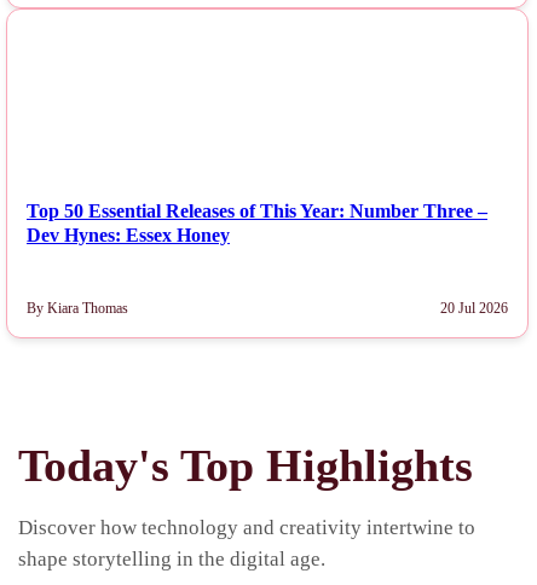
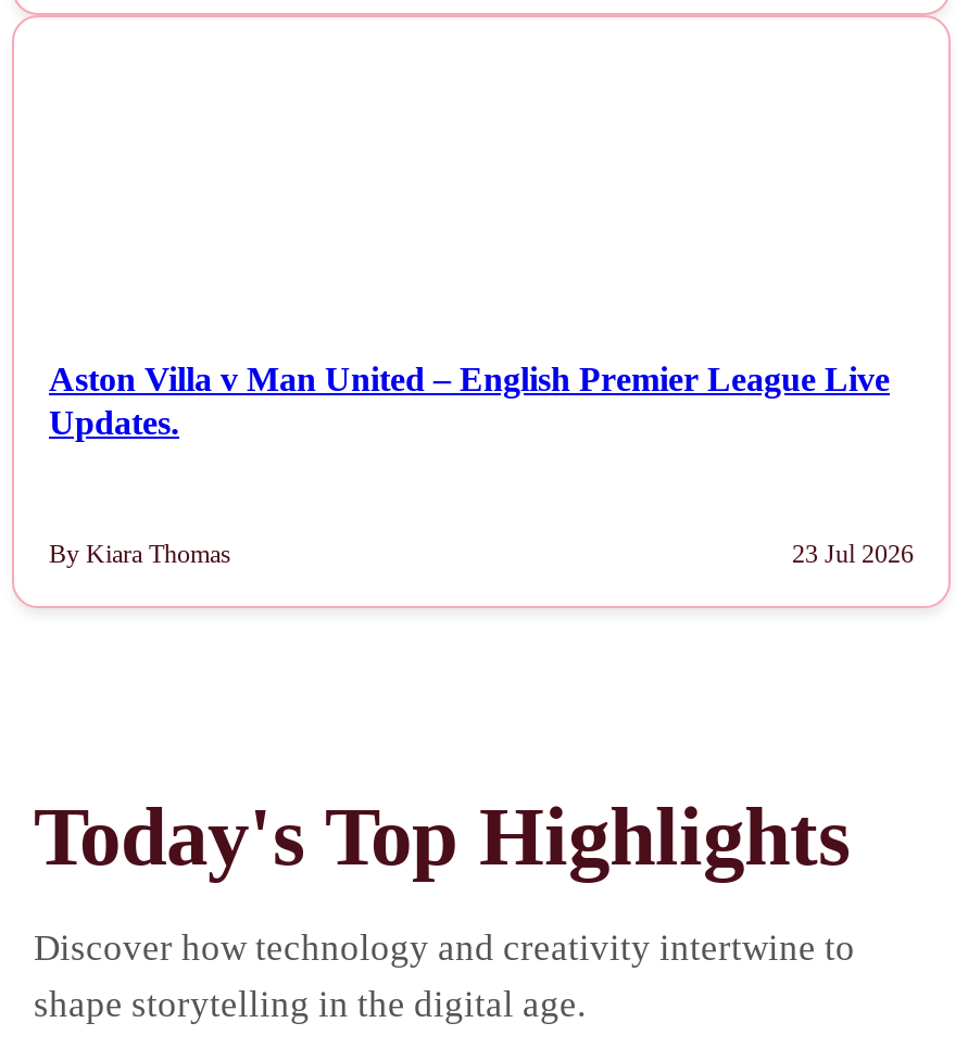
[27,201,487,246] Top 50 Essential Releases of This Year: Number Three – | Dev Hynes: Essex Honey -> [49,361,890,441] Aston Villa v Man United – English Premier League Live | Updates.
[440,299,508,316] 20 Jul 2026 -> [792,538,914,568] 23 Jul 2026

